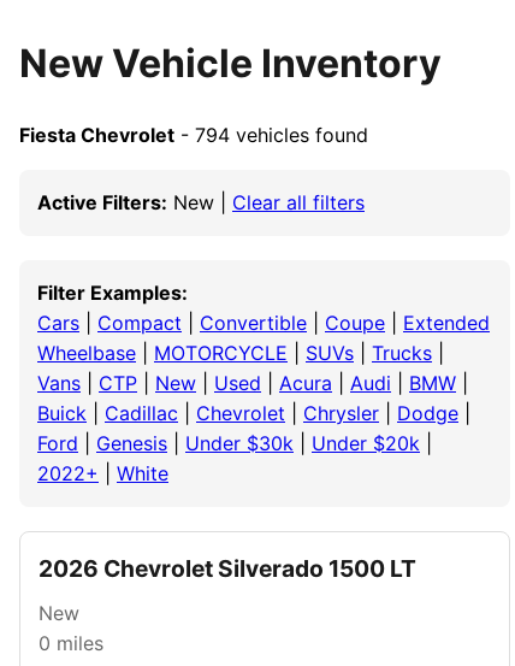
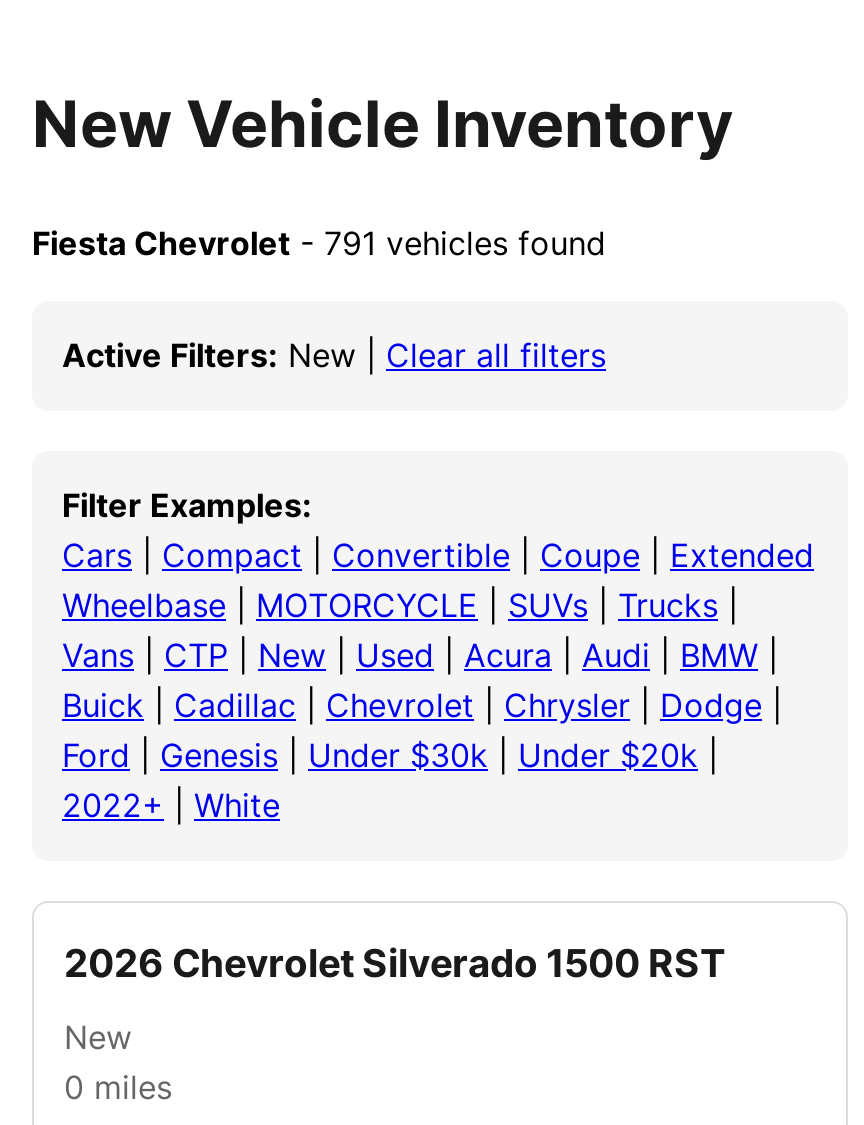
[19,123,368,147] Fiesta Chevrolet - 794 vehicles found -> [32,223,606,263] Fiesta Chevrolet - 791 vehicles found
[39,554,416,583] 2026 Chevrolet Silverado 1500 LT -> [64,939,726,987] 2026 Chevrolet Silverado 1500 RST

